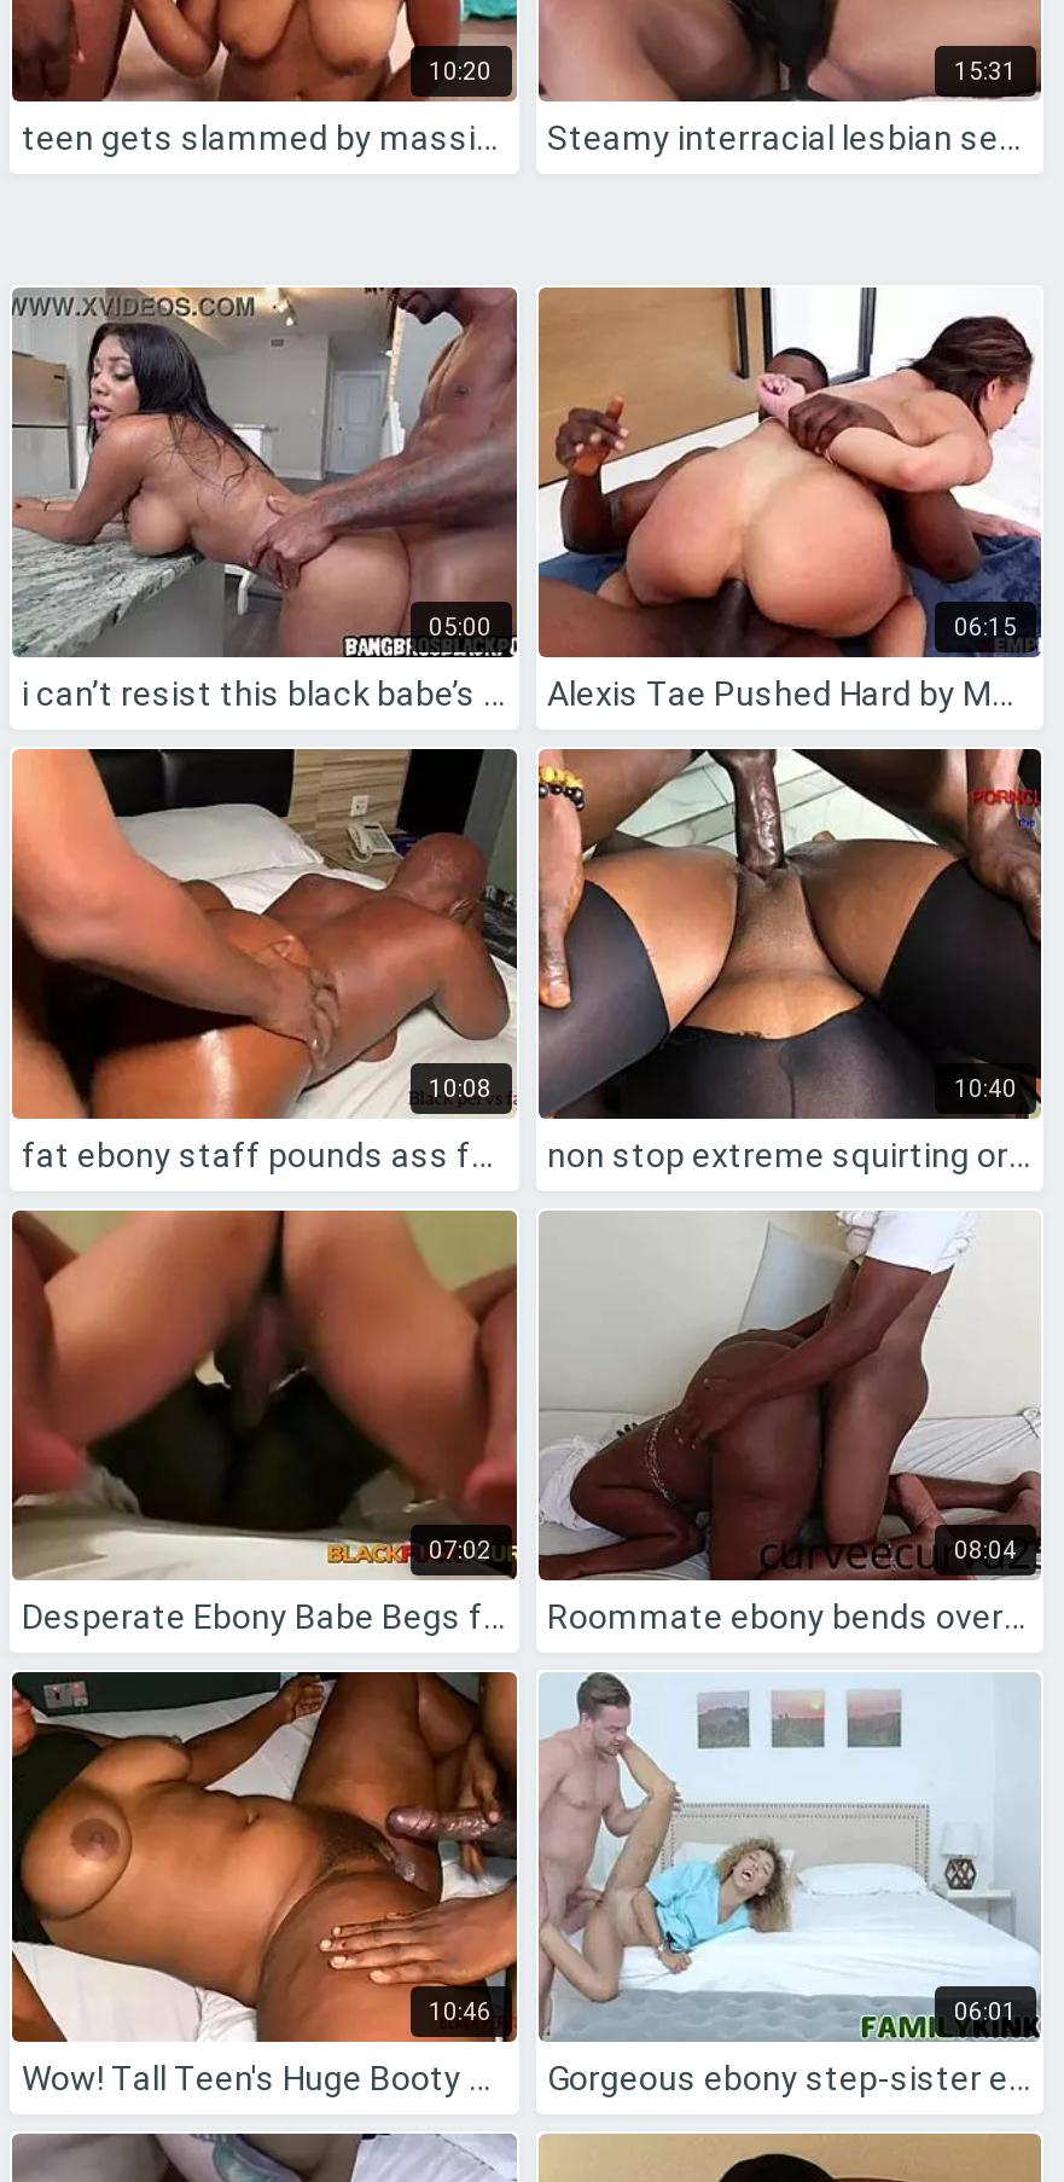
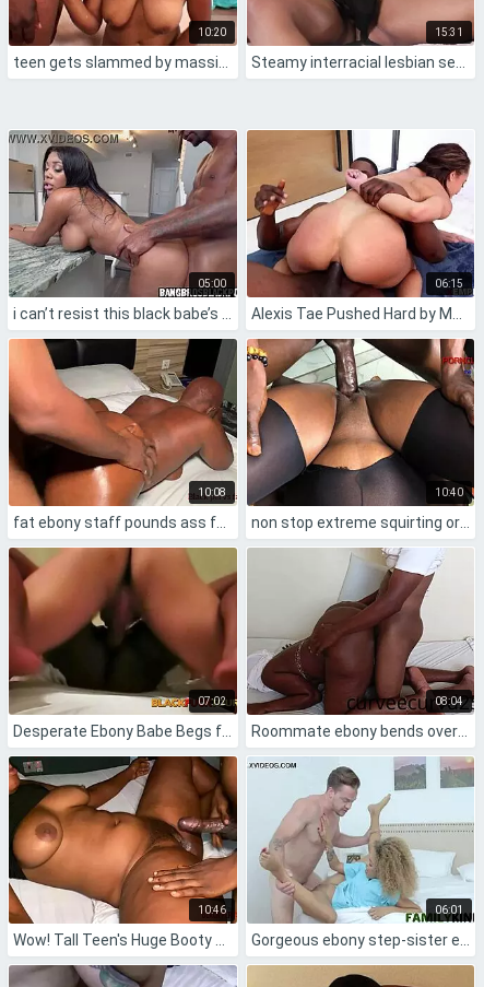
[539,1670,1039,2042] [image] -> [248,756,474,924] [image]

